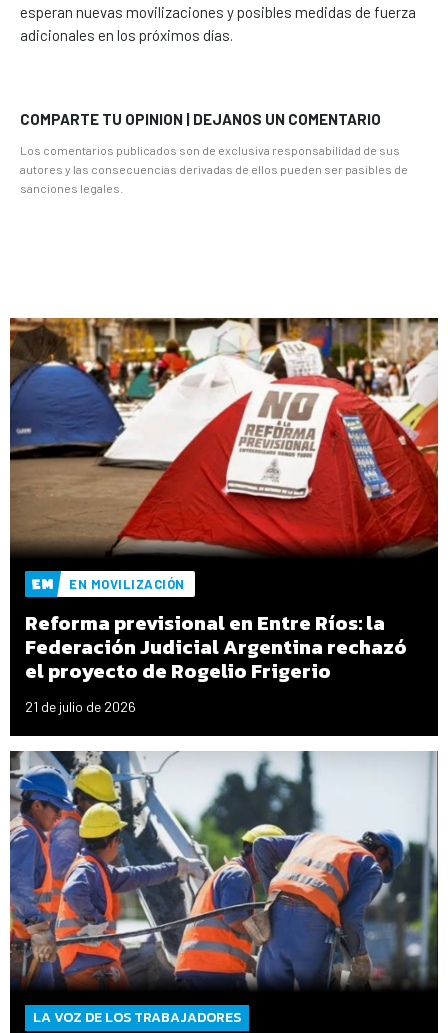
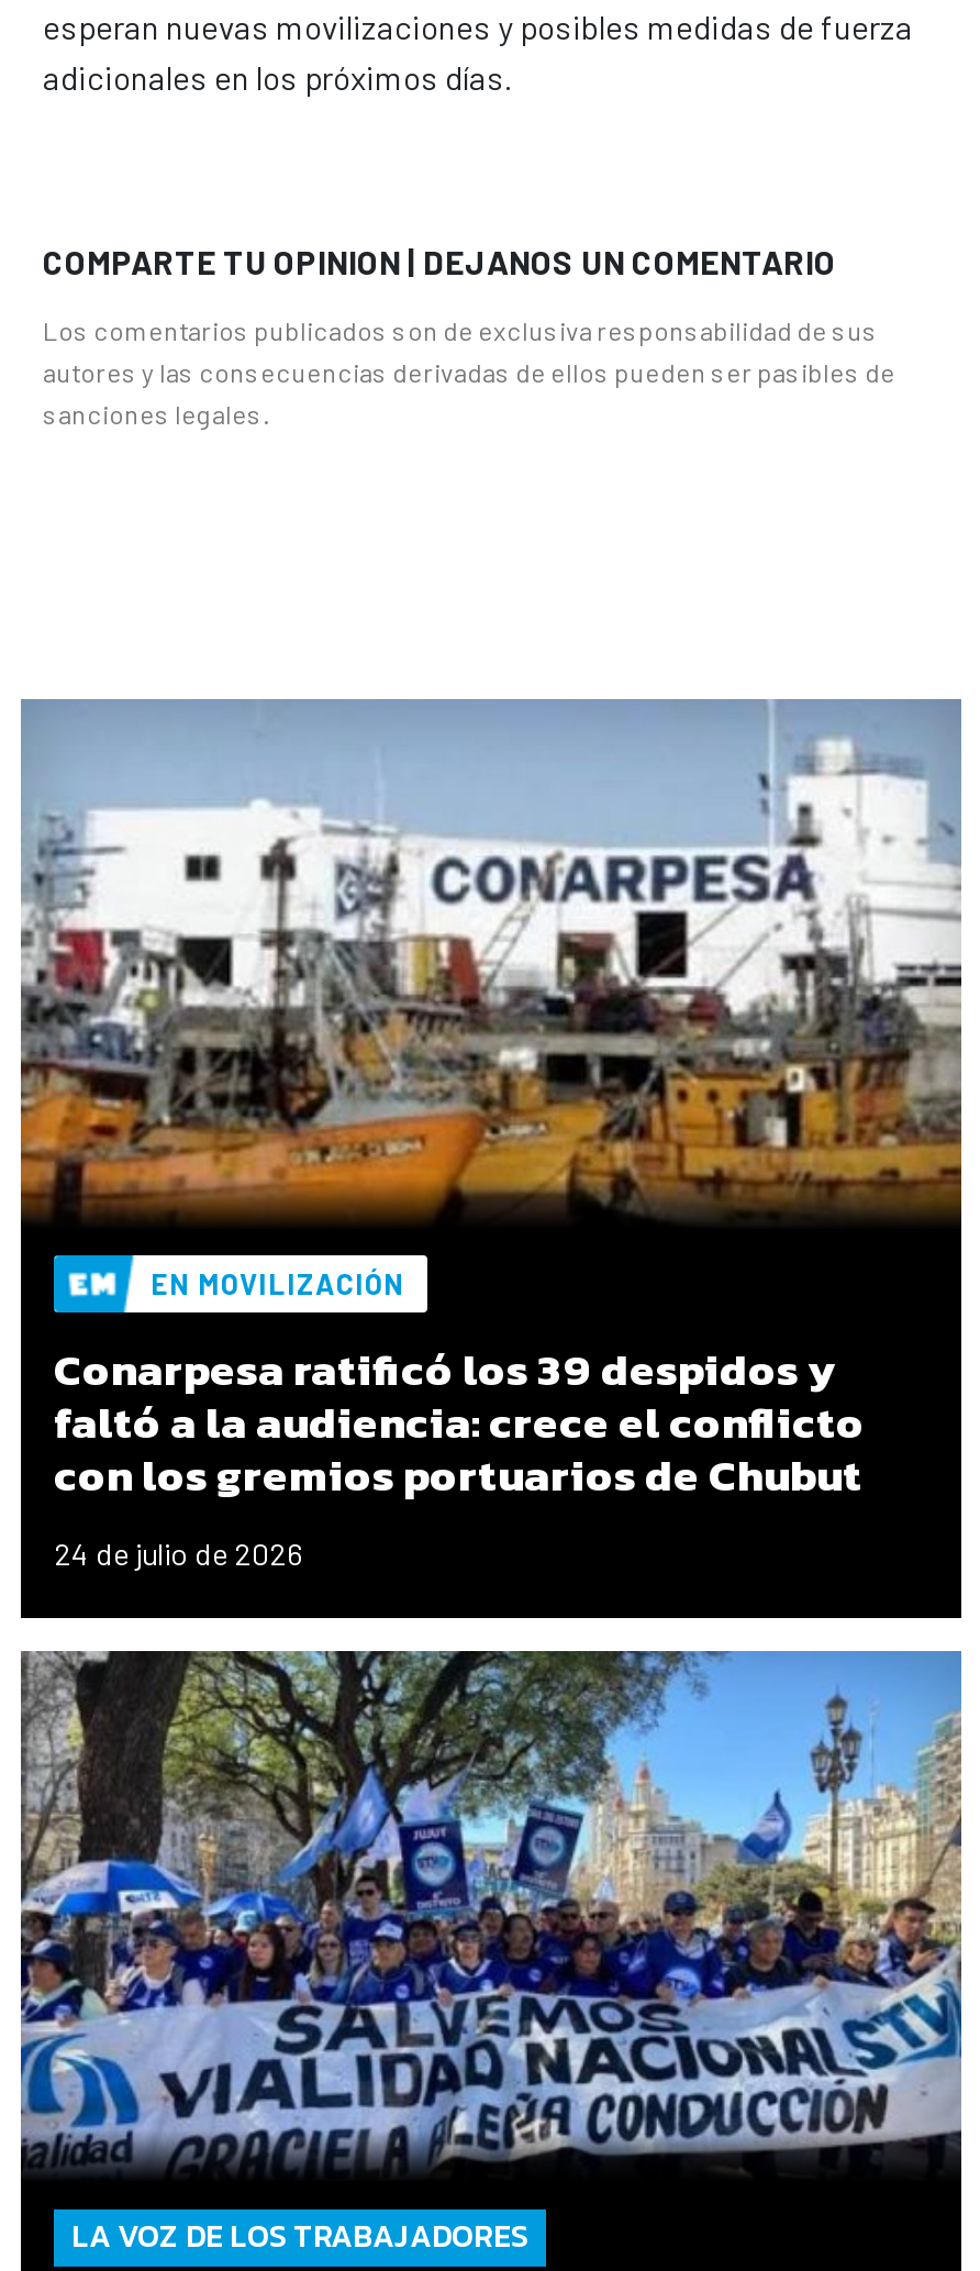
[9,317,439,555] [image] -> [19,697,964,1220] [image]
[25,608,407,715] Reforma previsional en Entre Ríos: la | Federación Judicial Argentina rechazó | el proyecto de Rogelio Frigerio | 21 de julio de 2026 -> [54,1336,865,1571] Conarpesa ratificó los 39 despidos y | faltó a la audiencia: crece el conflicto | con los gremios portuarios de Chubut | 24 de julio de 2026
[9,750,439,989] [image] -> [19,1649,964,2172] [image]

